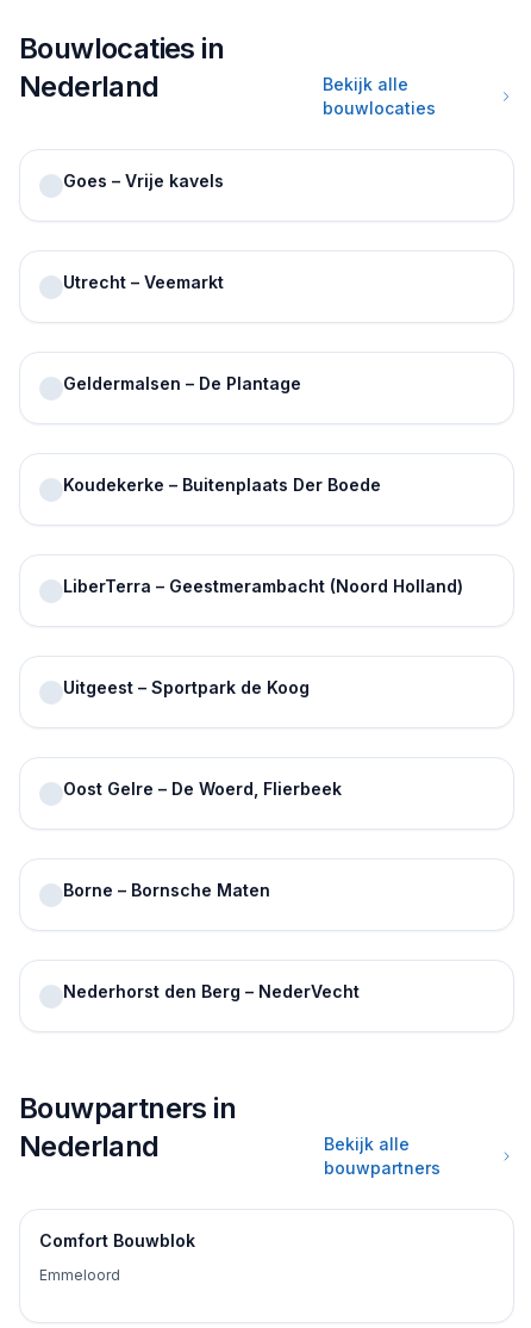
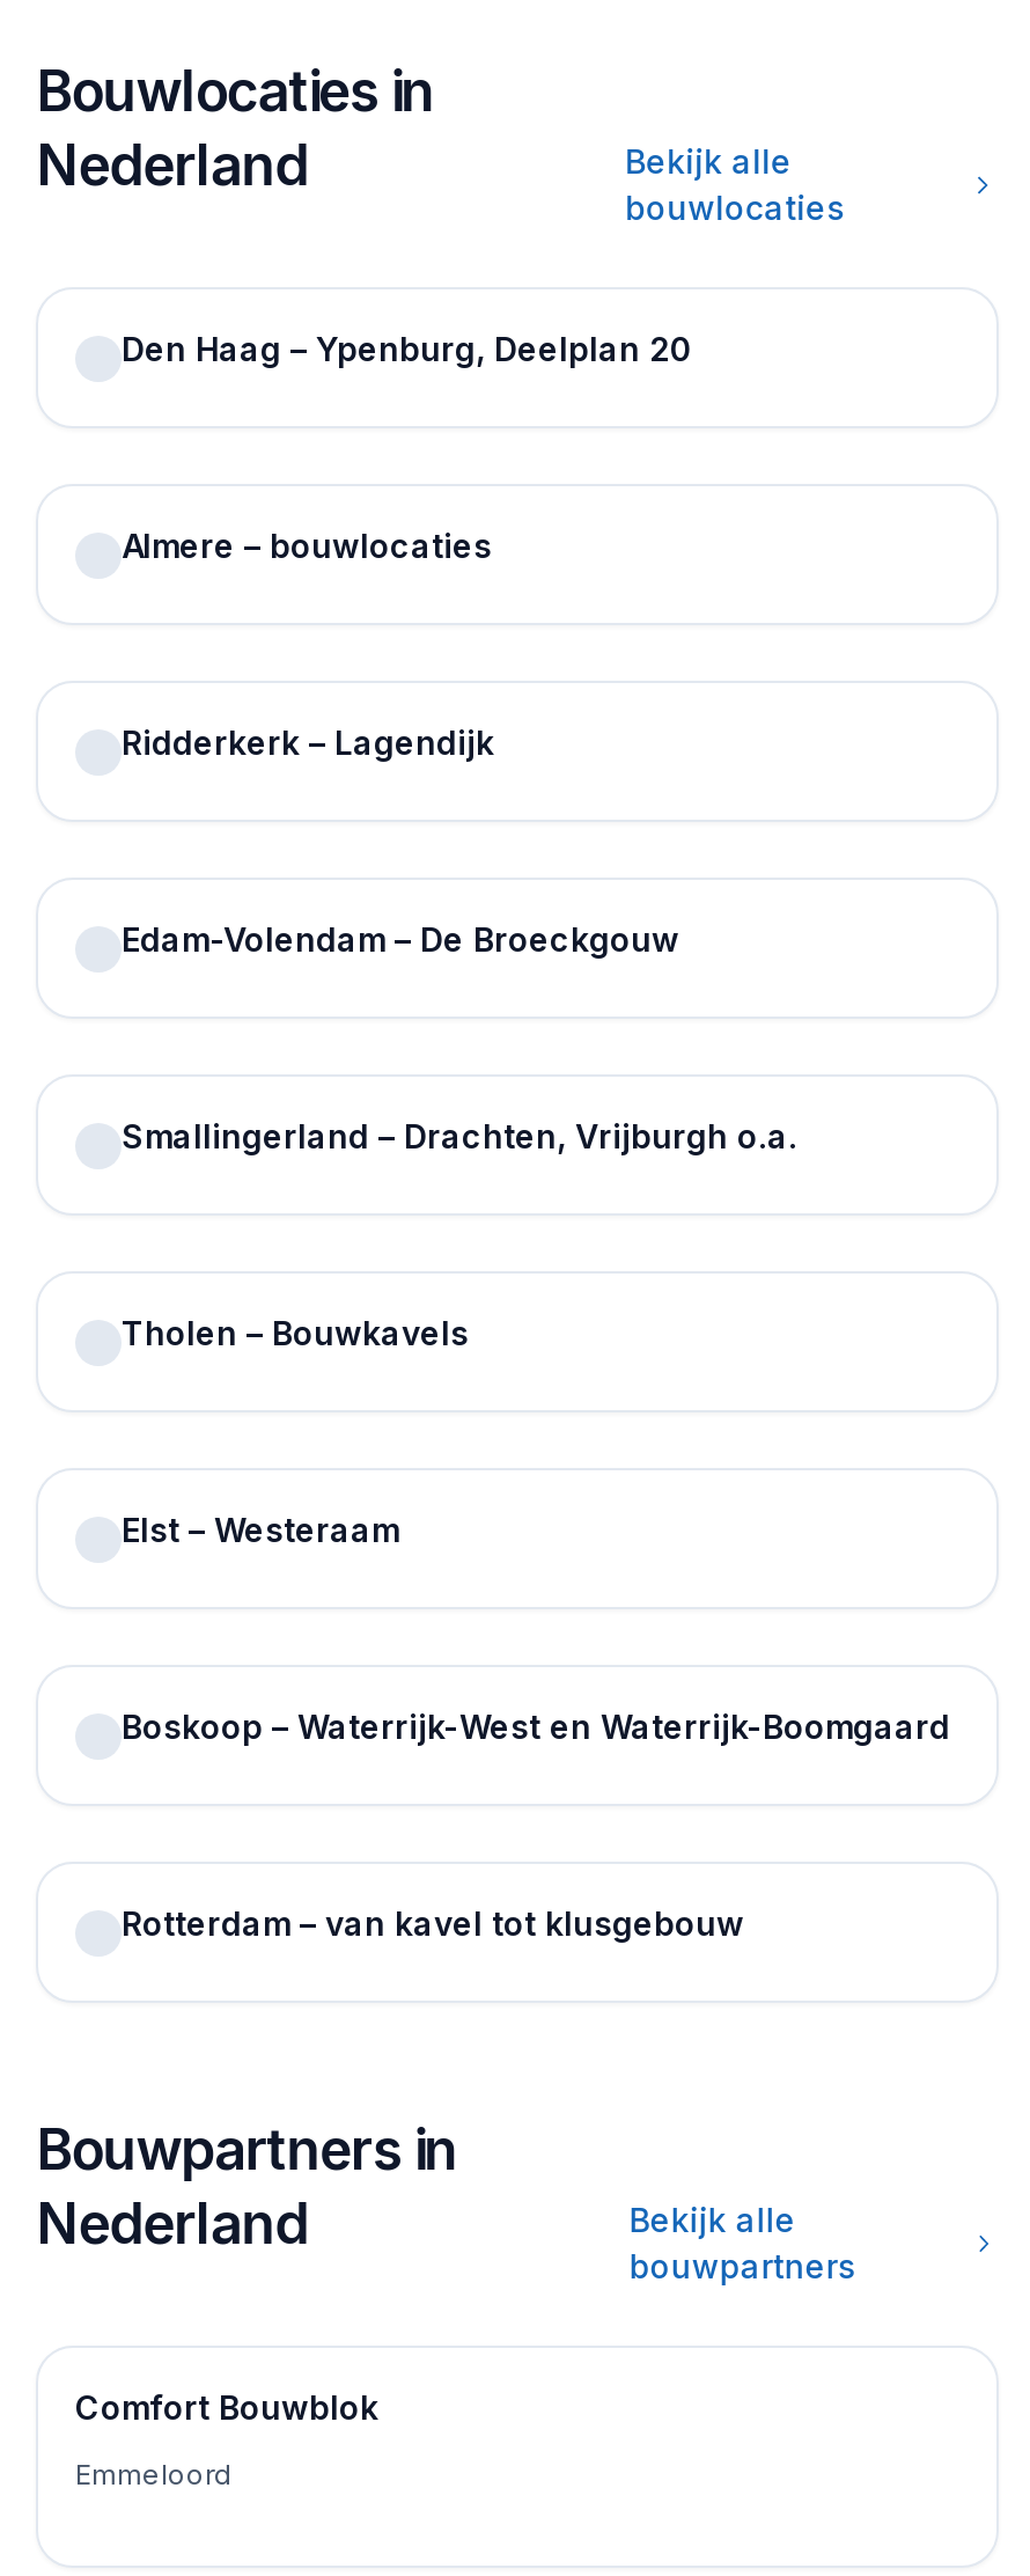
[63,170,224,191] Goes – Vrije kavels -> [122,329,693,368] Den Haag – Ypenburg, Deelplan 20
[63,272,224,292] Utrecht – Veemarkt -> [122,526,492,565] Almere – bouwlocaties
[63,373,301,393] Geldermalsen – De Plantage -> [122,722,494,762] Ridderkerk – Lagendijk
[63,474,381,495] Koudekerke – Buitenplaats Der Boede -> [122,919,679,959] Edam-Volendam – De Broeckgouw
[63,576,463,596] LiberTerra – Geestmerambacht (Noord Holland) -> [122,1116,797,1155] Smallingerland – Drachten, Vrijburgh o.a.
[63,677,310,697] Uitgeest – Sportpark de Koog -> [122,1313,469,1352] Tholen – Bouwkavels
[63,778,342,799] Oost Gelre – De Woerd, Flierbeek -> [122,1510,399,1549] Elst – Westeraam
[63,880,270,900] Borne – Bornsche Maten -> [122,1707,950,1746] Boskoop – Waterrijk-West en Waterrijk-Boomgaard
[63,981,360,1001] Nederhorst den Berg – NederVecht -> [122,1903,744,1943] Rotterdam – van kavel tot klusgebouw

